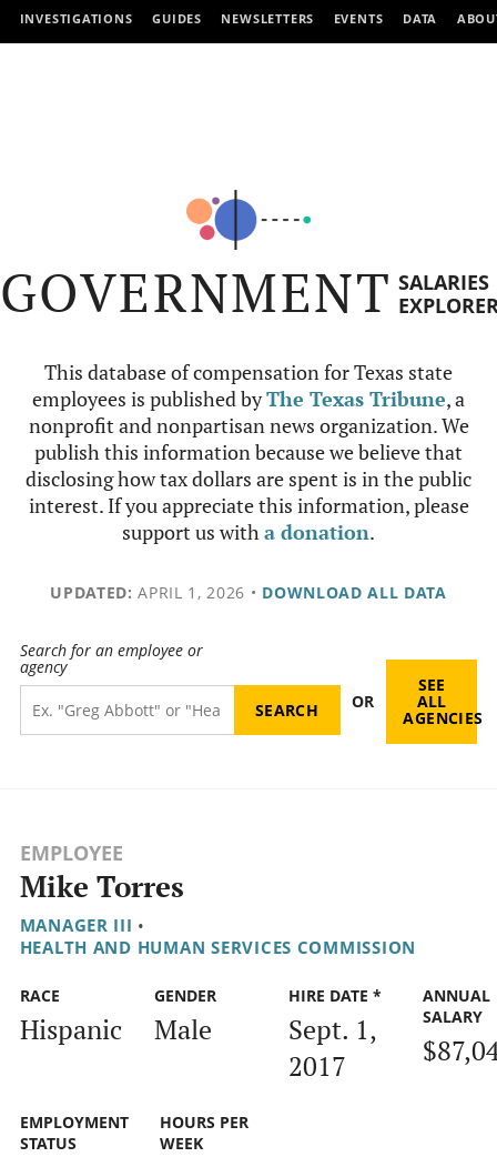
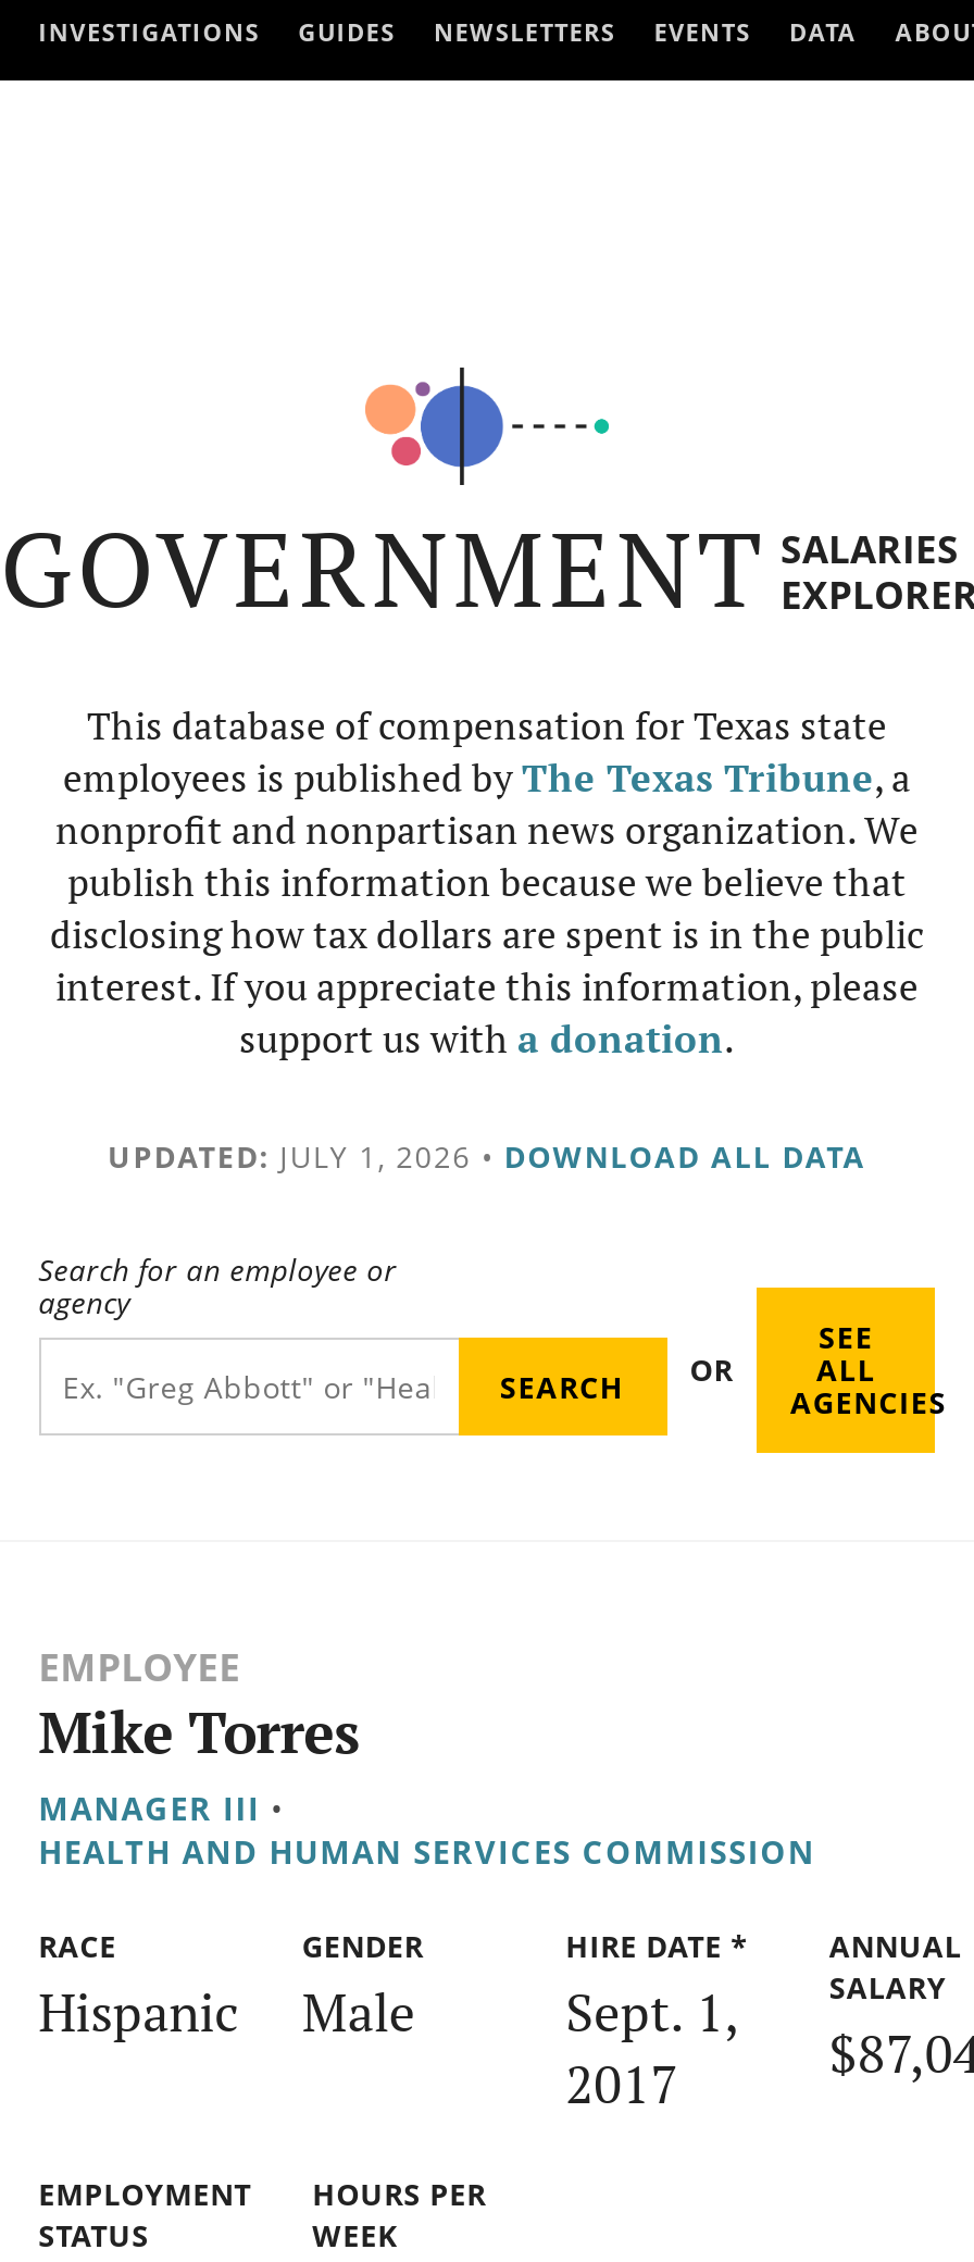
[50,582,447,603] UPDATED: APRIL 1, 2026 • DOWNLOAD ALL DATA -> [108,1135,866,1177] UPDATED: JULY 1, 2026 • DOWNLOAD ALL DATA

